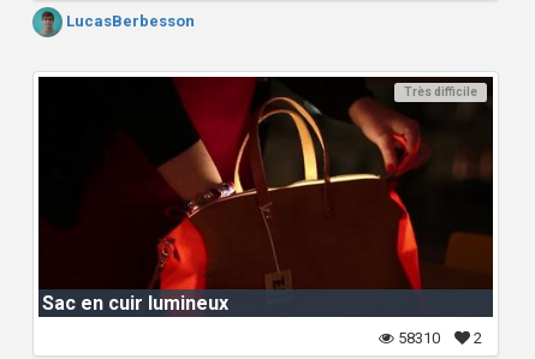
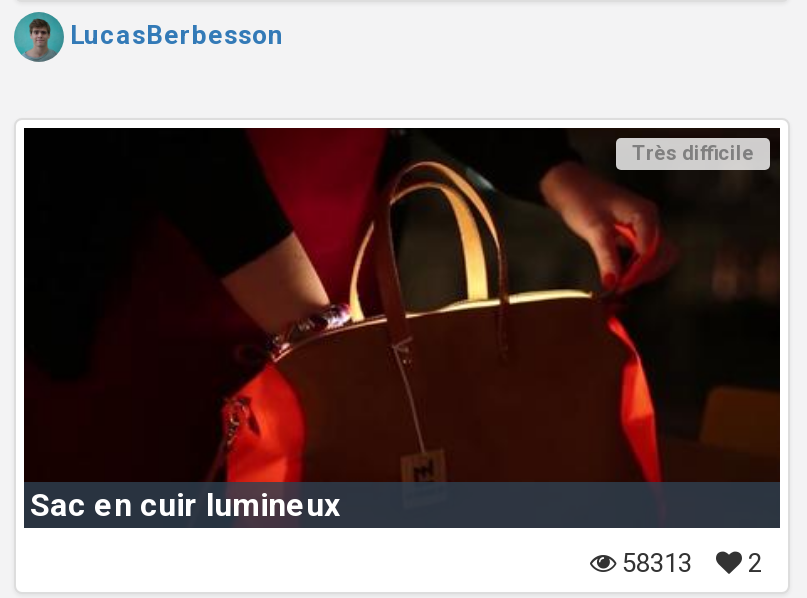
[394,329,482,347] 58310 2 -> [616,548,762,578] 58313 2

